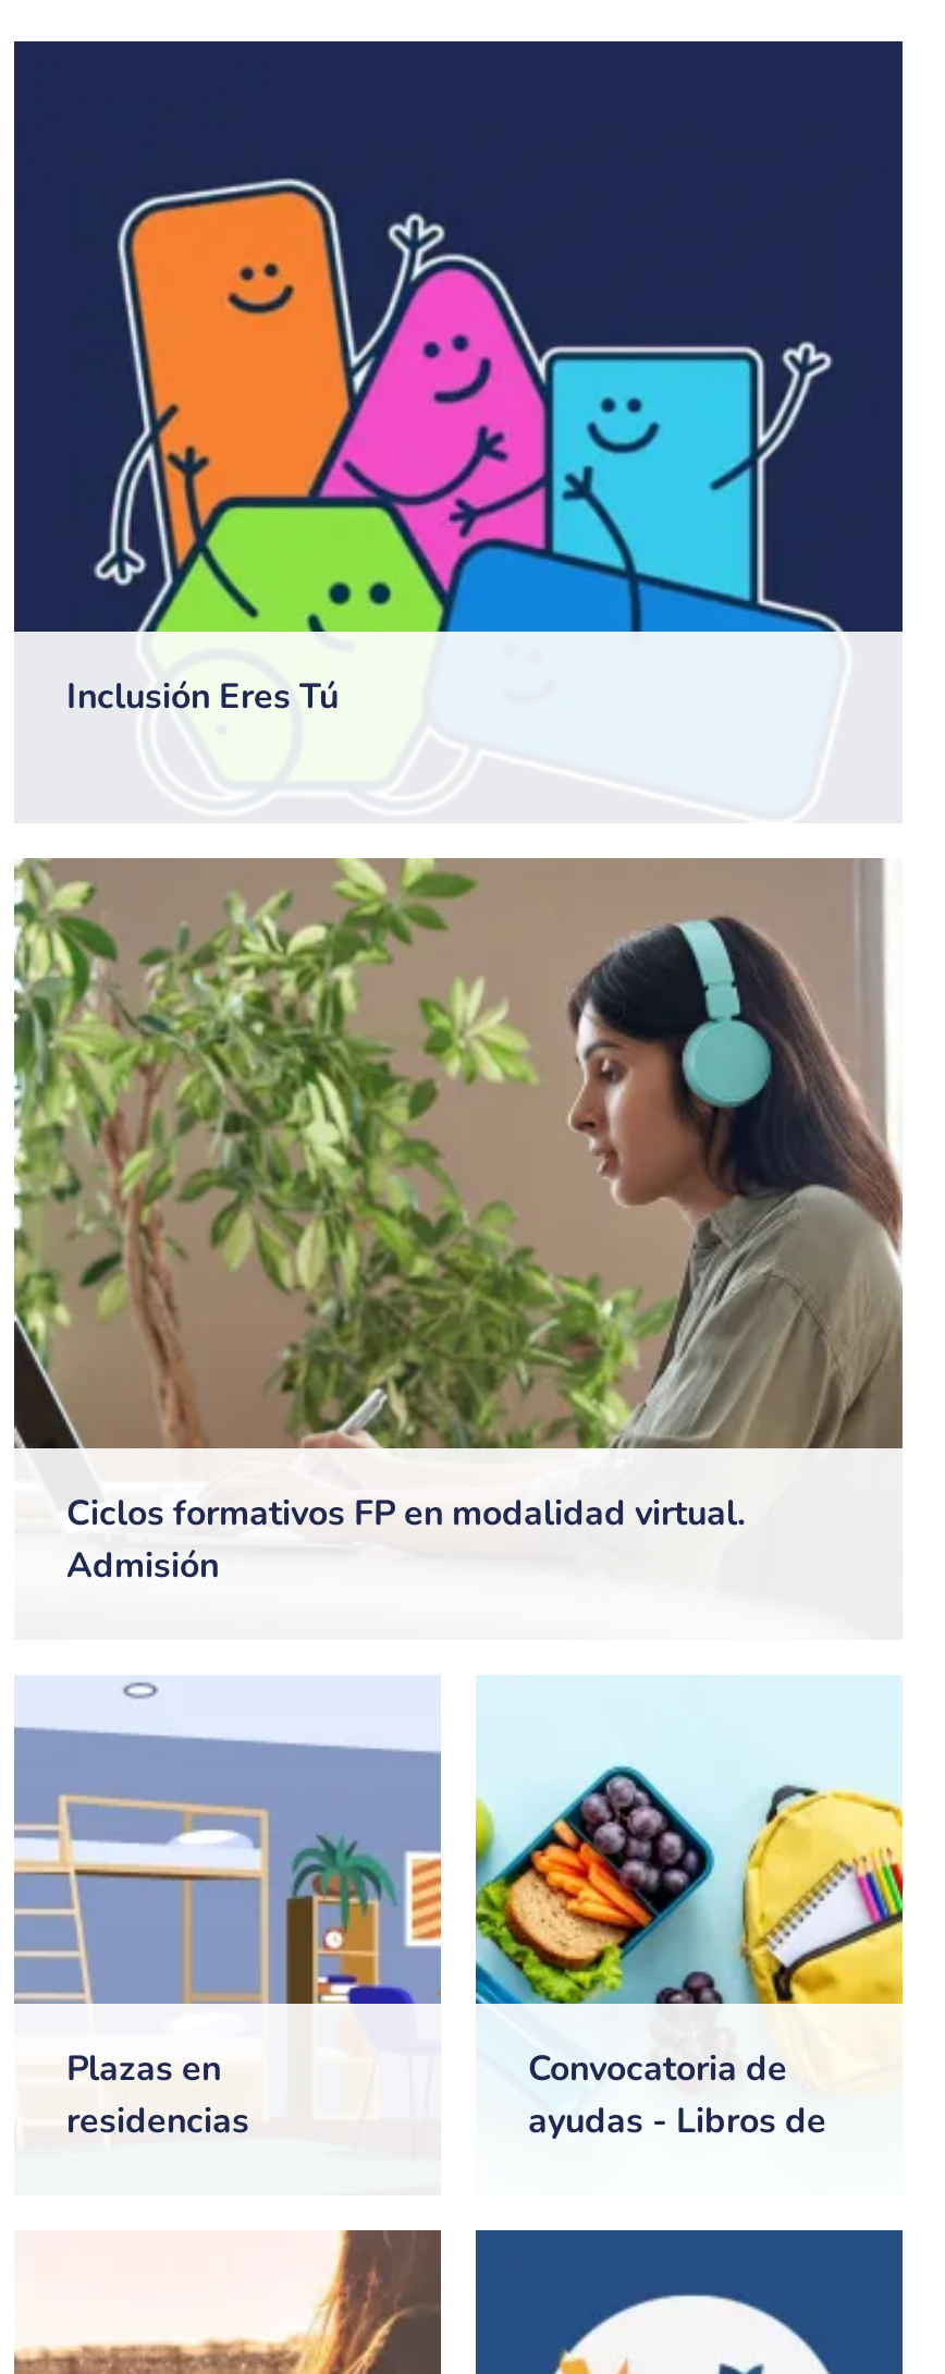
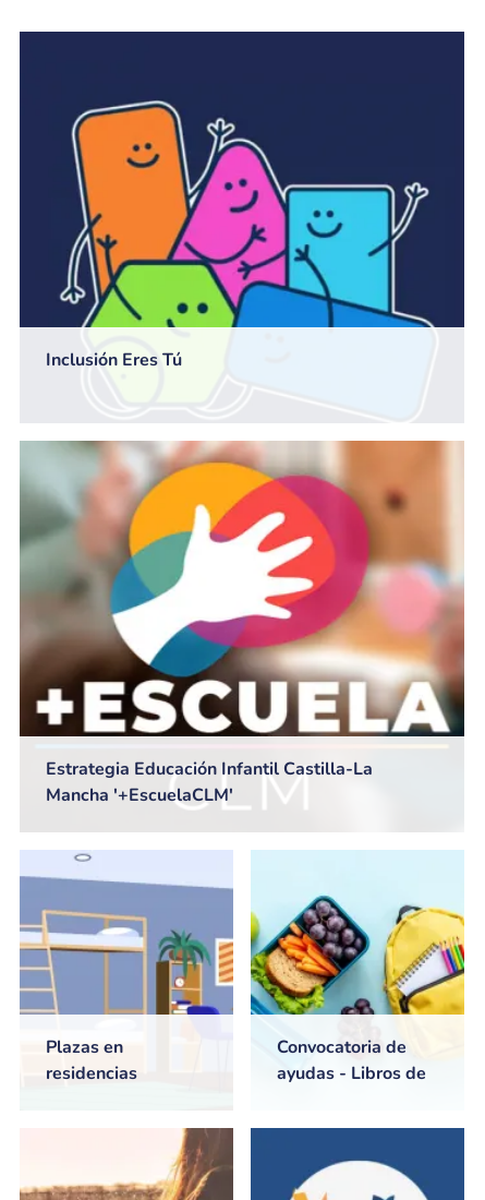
[14,858,905,1591] [image] | Ciclos formativos FP en modalidad virtual. | Admisión -> [19,441,465,808] [image] | Estrategia Educación Infantil Castilla-La | Mancha '+EscuelaCLM'

